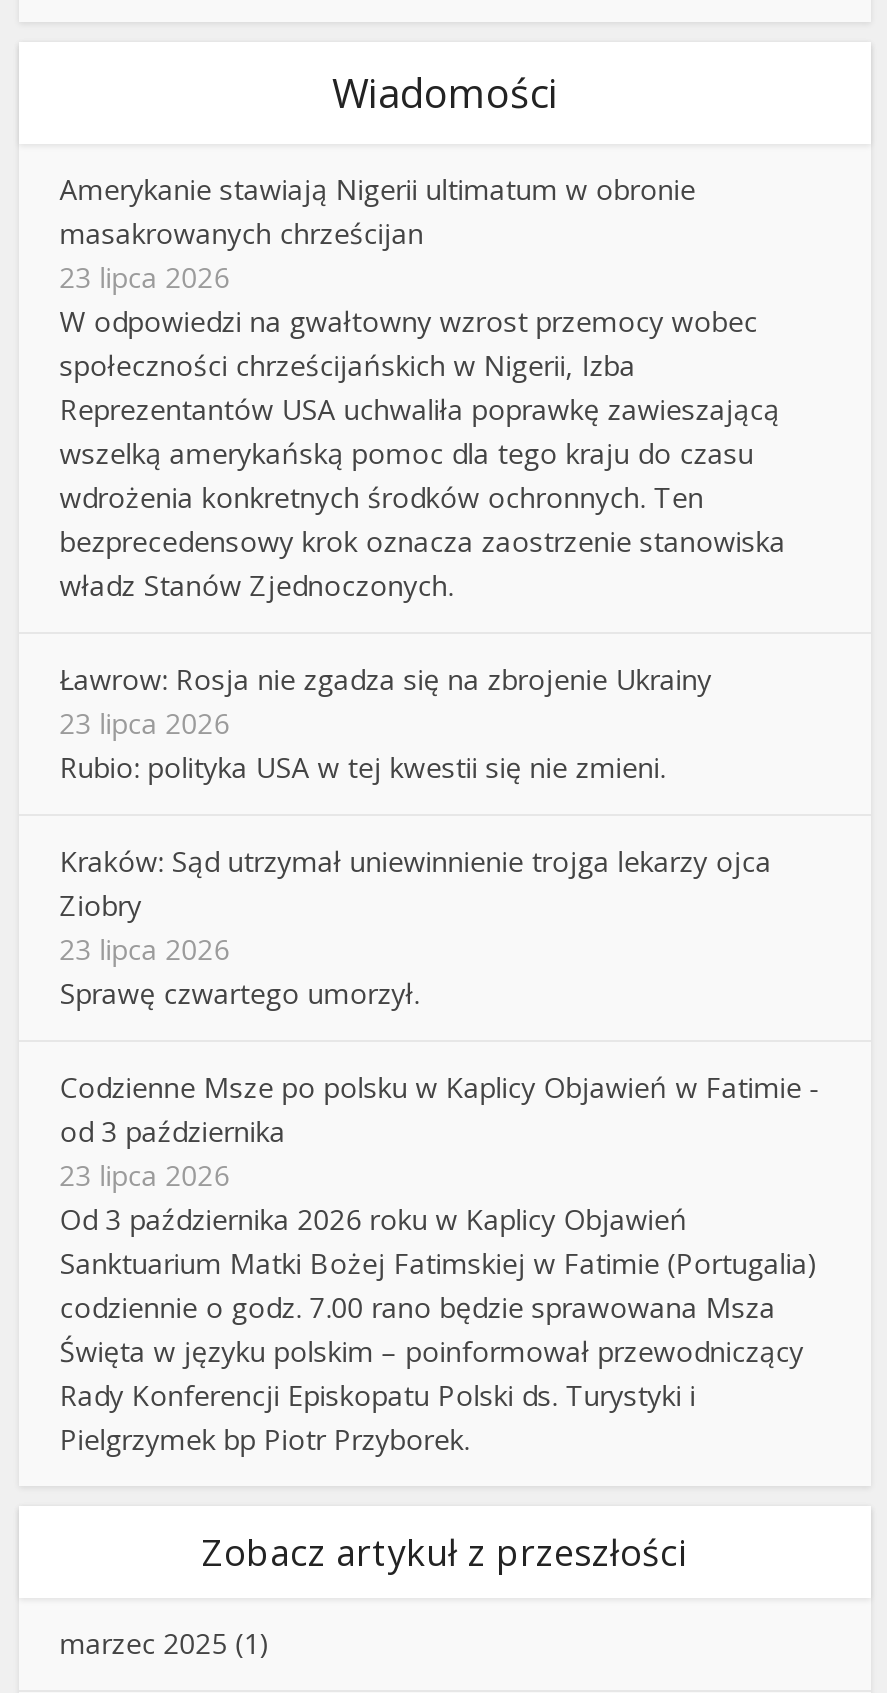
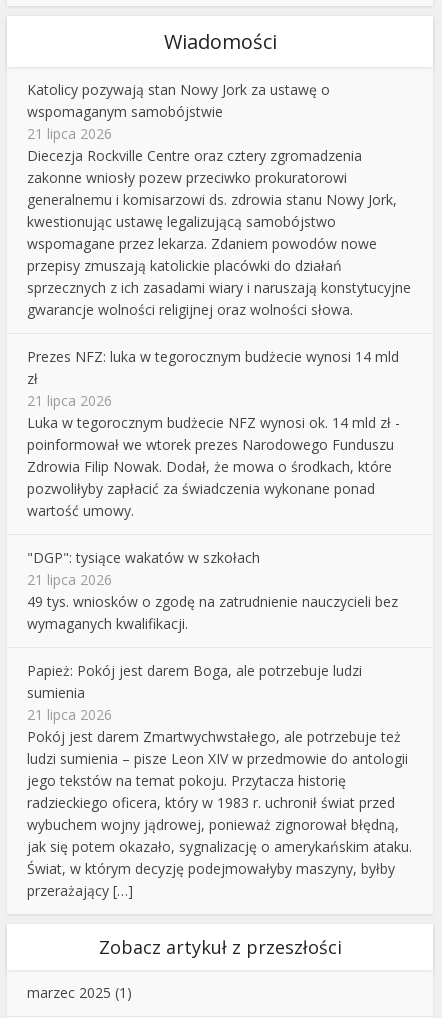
[59,170,785,604] Amerykanie stawiają Nigerii ultimatum w obronie | masakrowanych chrześcijan | 23 lipca 2026 | W odpowiedzi na gwałtowny wzrost przemocy wobec | społeczności chrześcijańskich w Nigerii, Izba | Reprezentantów USA uchwaliła poprawkę zawieszającą | wszelką amerykańską pomoc dla tego kraju do czasu | wdrożenia konkretnych środków ochronnych. Ten | bezprecedensowy krok oznacza zaostrzenie stanowiska | władz Stanów Zjednoczonych. -> [27,80,411,319] Katolicy pozywają stan Nowy Jork za ustawę o | wspomaganym samobójstwie | 21 lipca 2026 | Diecezja Rockville Centre oraz cztery zgromadzenia | zakonne wniosły pozew przeciwko prokuratorowi | generalnemu i komisarzowi ds. zdrowia stanu Nowy Jork, | kwestionując ustawę legalizującą samobójstwo | wspomagane przez lekarza. Zdaniem powodów nowe | przepisy zmuszają katolickie placówki do działań | sprzecznych z ich zasadami wiary i naruszają konstytucyjne | gwarancje wolności religijnej oraz wolności słowa.
[59,660,711,786] Ławrow: Rosja nie zgadza się na zbrojenie Ukrainy | 23 lipca 2026 | Rubio: polityka USA w tej kwestii się nie zmieni. -> [27,347,400,520] Prezes NFZ: luka w tegorocznym budżecie wynosi 14 mld | zł | 21 lipca 2026 | Luka w tegorocznym budżecie NFZ wynosi ok. 14 mld zł - | poinformował we wtorek prezes Narodowego Funduszu | Zdrowia Filip Nowak. Dodał, że mowa o środkach, które | pozwoliłyby zapłacić za świadczenia wykonane ponad | wartość umowy.
[59,842,771,1012] Kraków: Sąd utrzymał uniewinnienie trojga lekarzy ojca | Ziobry | 23 lipca 2026 | Sprawę czwartego umorzył. -> [27,548,398,633] "DGP": tysiące wakatów w szkołach | 21 lipca 2026 | 49 tys. wniosków o zgodę na zatrudnienie nauczycieli bez | wymaganych kwalifikacji.
[59,1068,819,1458] Codzienne Msze po polsku w Kaplicy Objawień w Fatimie - | od 3 października | 23 lipca 2026 | Od 3 października 2026 roku w Kaplicy Objawień | Sanktuarium Matki Bożej Fatimskiej w Fatimie (Portugalia) | codziennie o godz. 7.00 rano będzie sprawowana Msza | Święta w języku polskim – poinformował przewodniczący | Rady Konferencji Episkopatu Polski ds. Turystyki i | Pielgrzymek bp Piotr Przyborek. -> [27,661,412,900] Papież: Pokój jest darem Boga, ale potrzebuje ludzi | sumienia | 21 lipca 2026 | Pokój jest darem Zmartwychwstałego, ale potrzebuje też | ludzi sumienia – pisze Leon XIV w przedmowie do antologii | jego tekstów na temat pokoju. Przytacza historię | radzieckiego oficera, który w 1983 r. uchronił świat przed | wybuchem wojny jądrowej, ponieważ zignorował błędną, | jak się potem okazało, sygnalizację o amerykańskim ataku. | Świat, w którym decyzję podejmowałyby maszyny, byłby | przerażający […]

